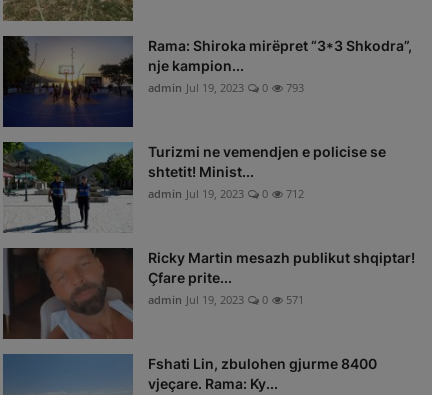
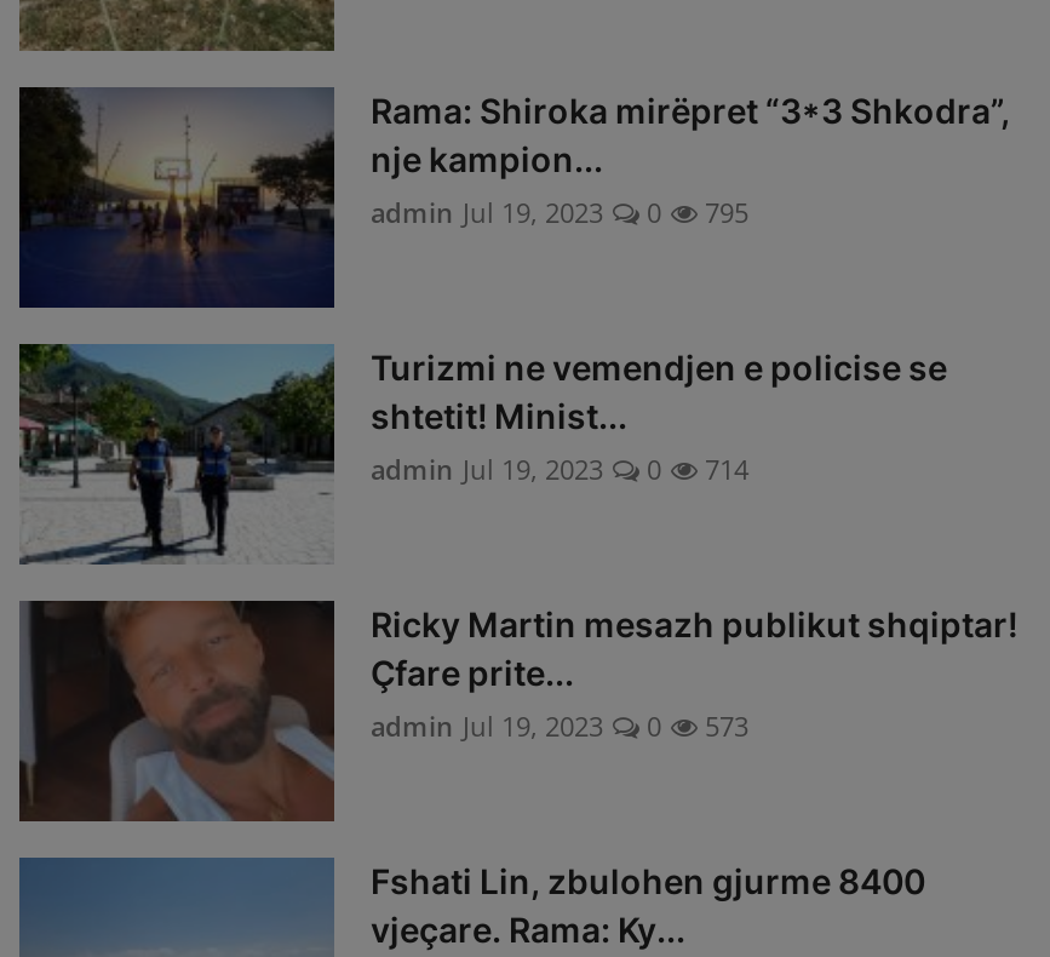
[148,79,304,94] admin Jul 19, 2023 0 793 -> [371,193,748,229] admin Jul 19, 2023 0 795
[148,185,304,200] admin Jul 19, 2023 0 712 -> [371,449,748,486] admin Jul 19, 2023 0 714
[148,291,304,306] admin Jul 19, 2023 0 571 -> [371,706,748,743] admin Jul 19, 2023 0 573

